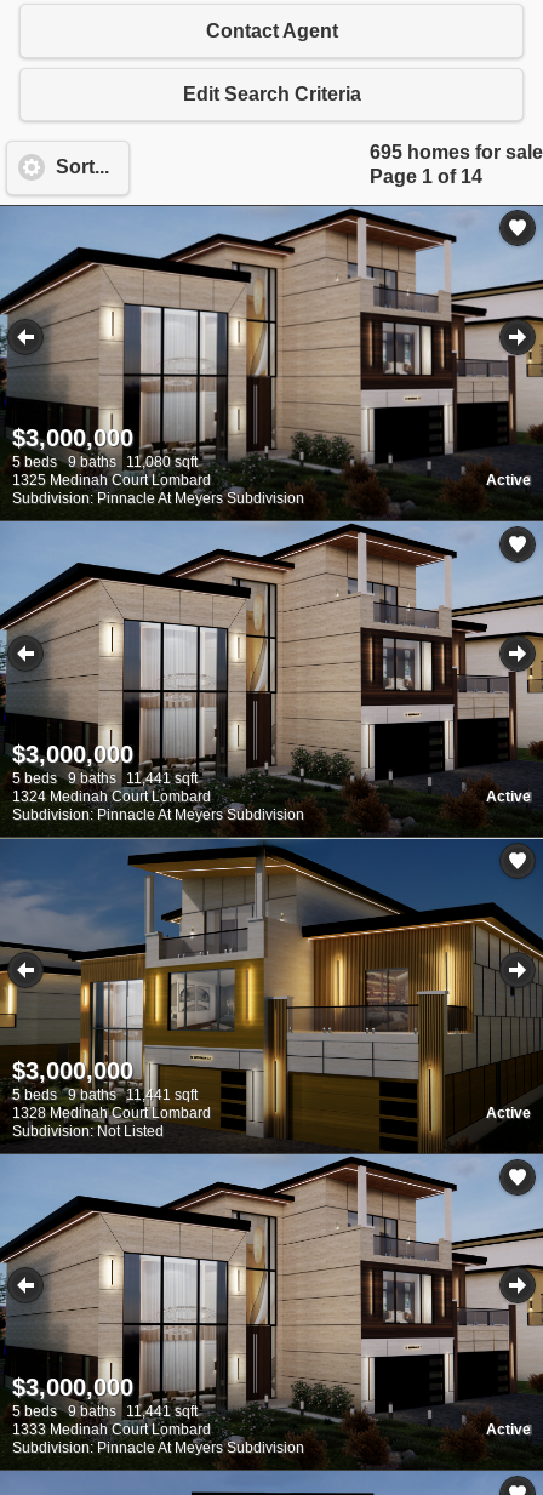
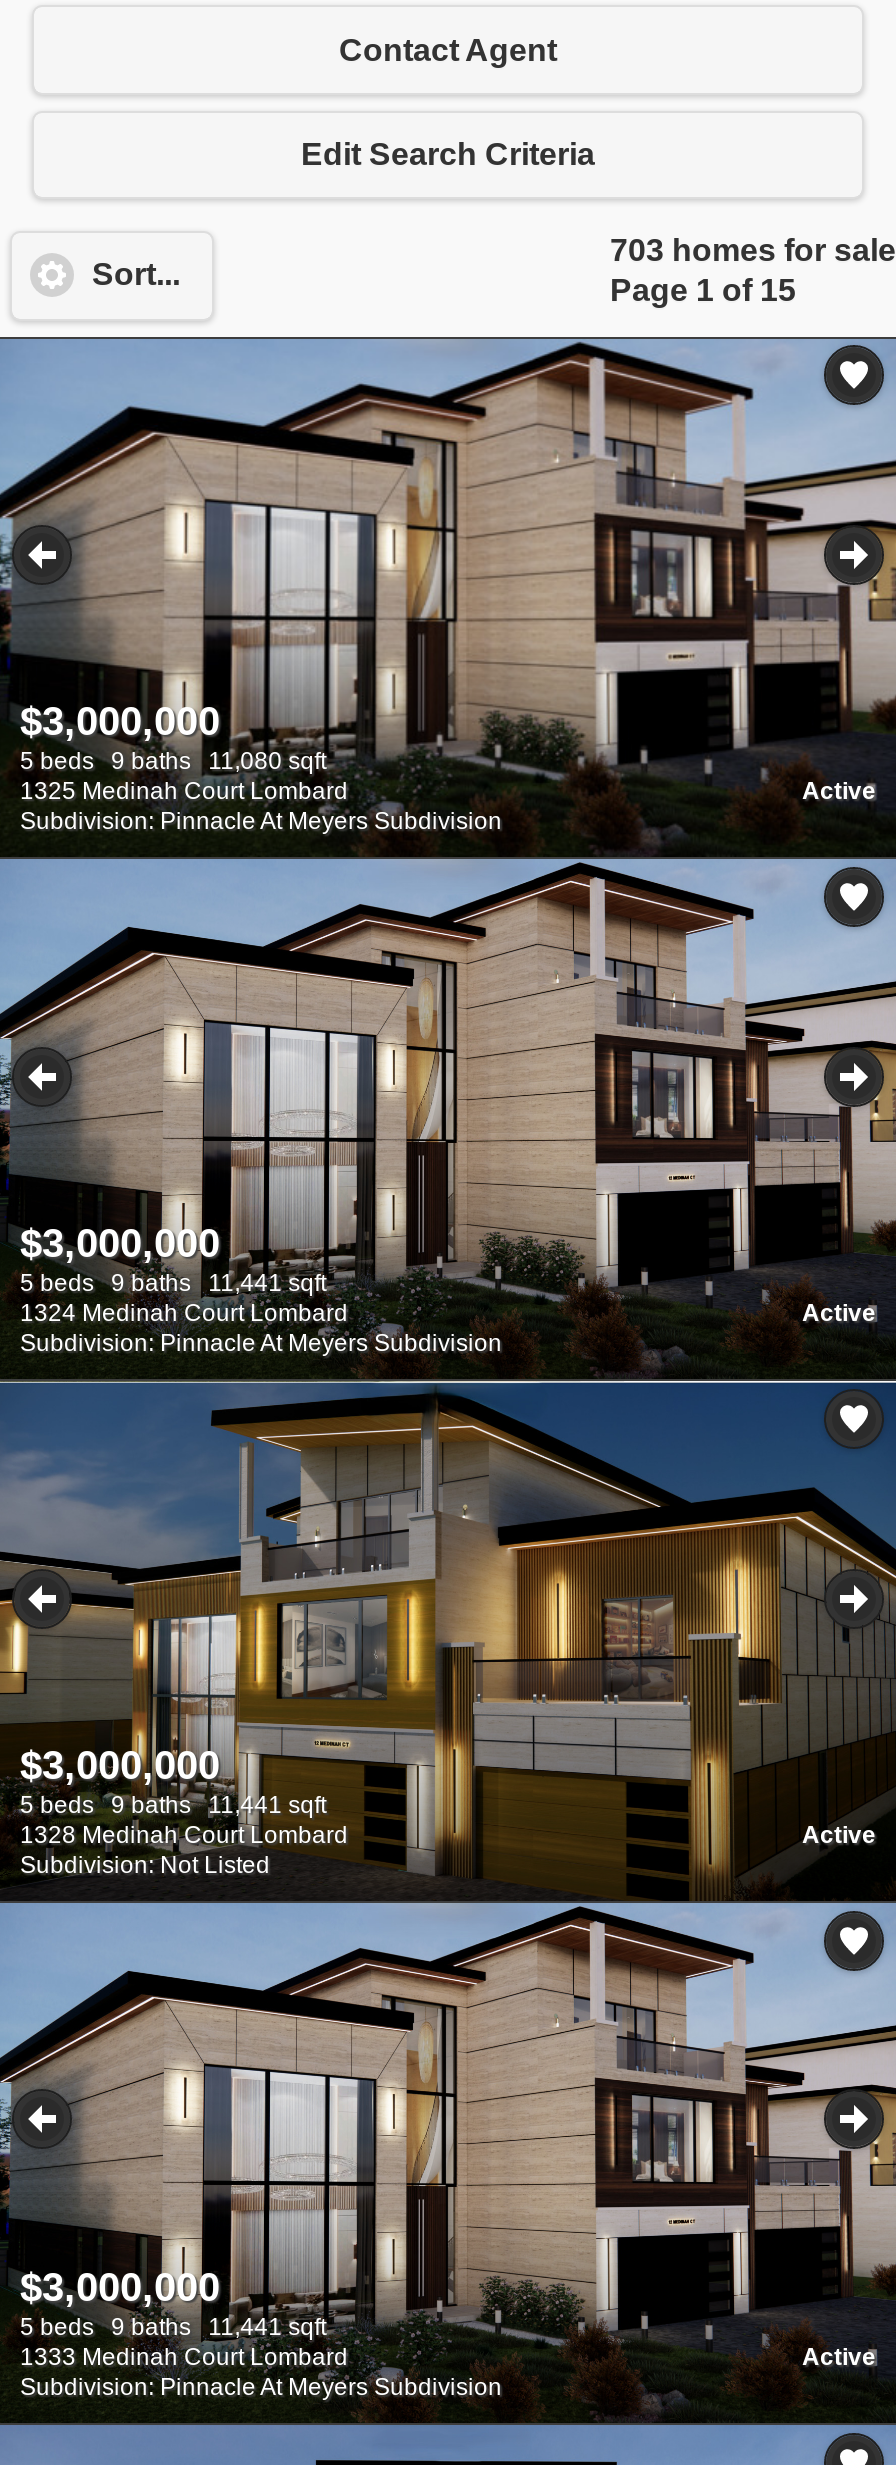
[370,142,543,163] 695 homes for sale -> [610,233,896,267] 703 homes for sale
[370,166,482,187] Page 1 of 14 -> [610,273,796,307] Page 1 of 15

